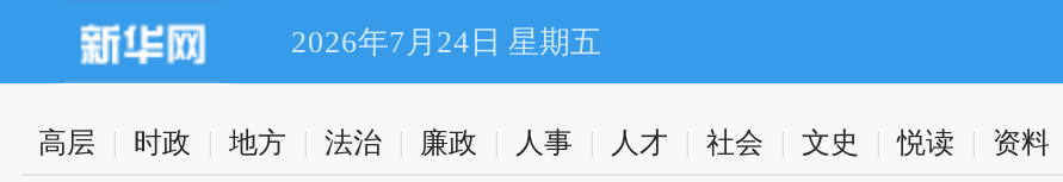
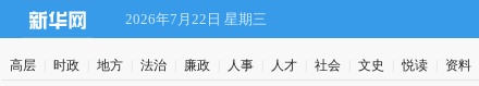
[291,24,601,59] 2026年7月24日 星期五 -> [125,11,267,27] 2026年7月22日 星期三

